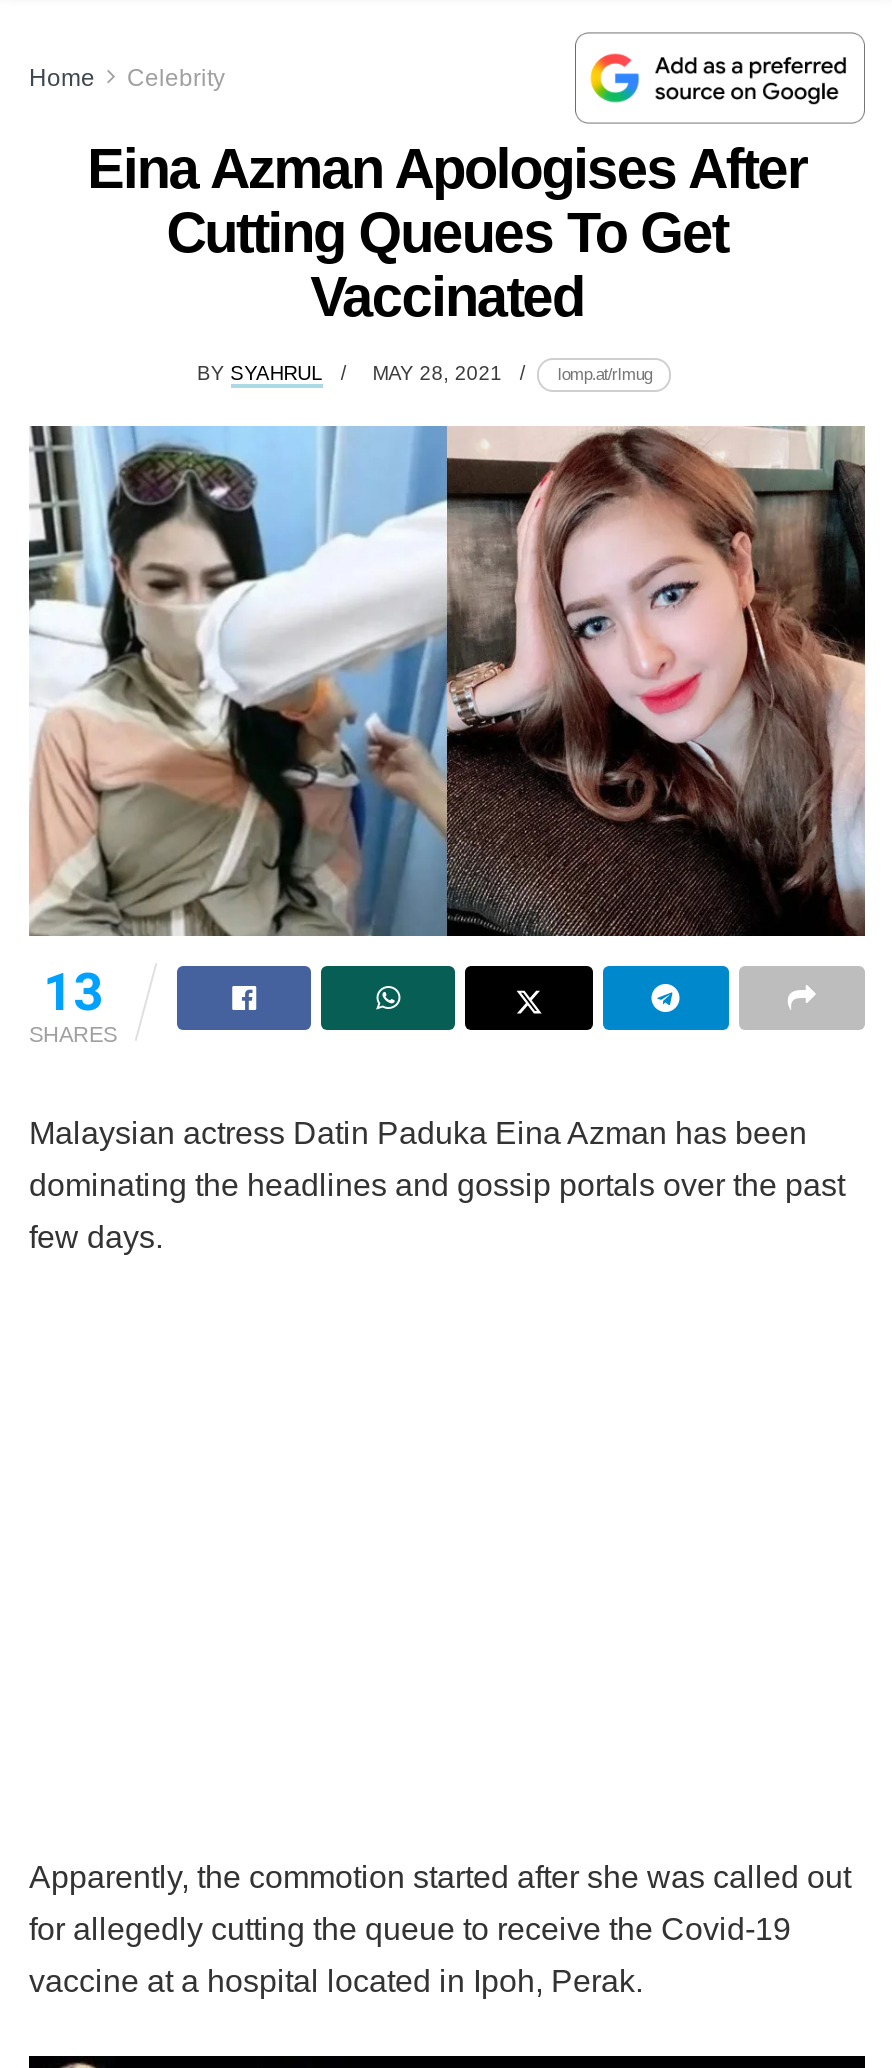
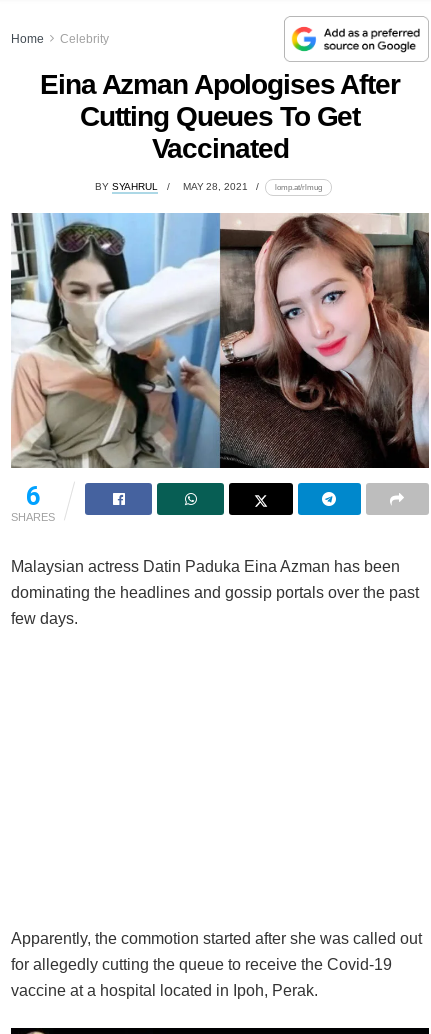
[43,963,103,1023] 13 -> [25,481,40,511] 6

